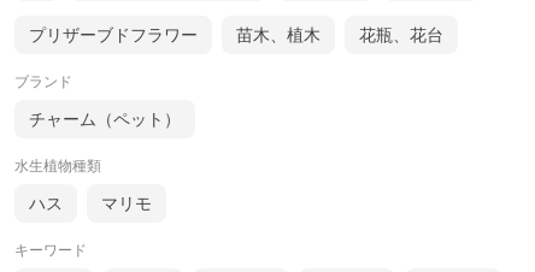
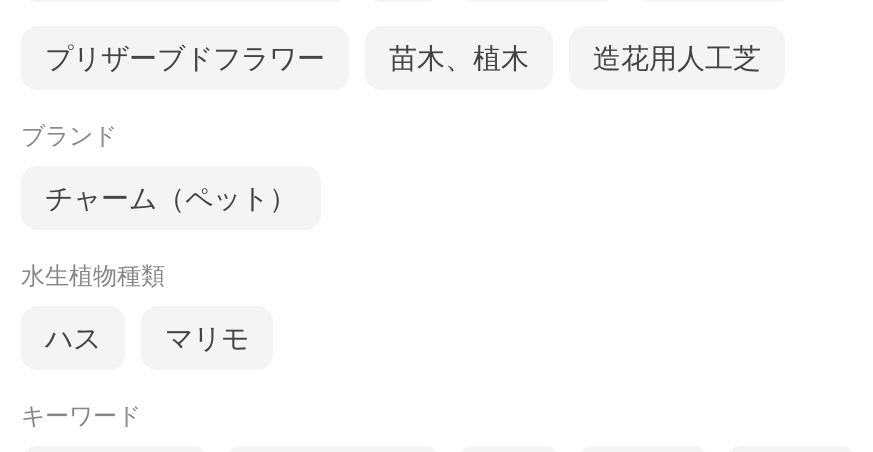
[359,26,443,45] 花瓶、花台 -> [593,43,761,75] 造花用人工芝

